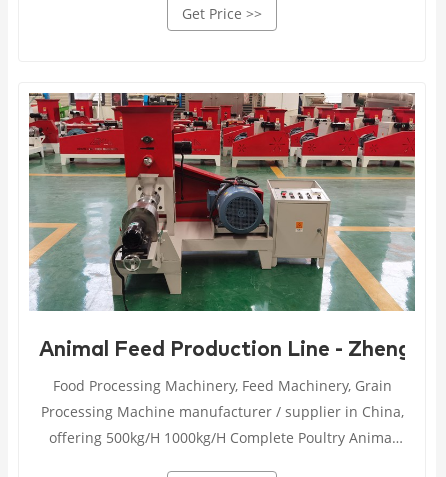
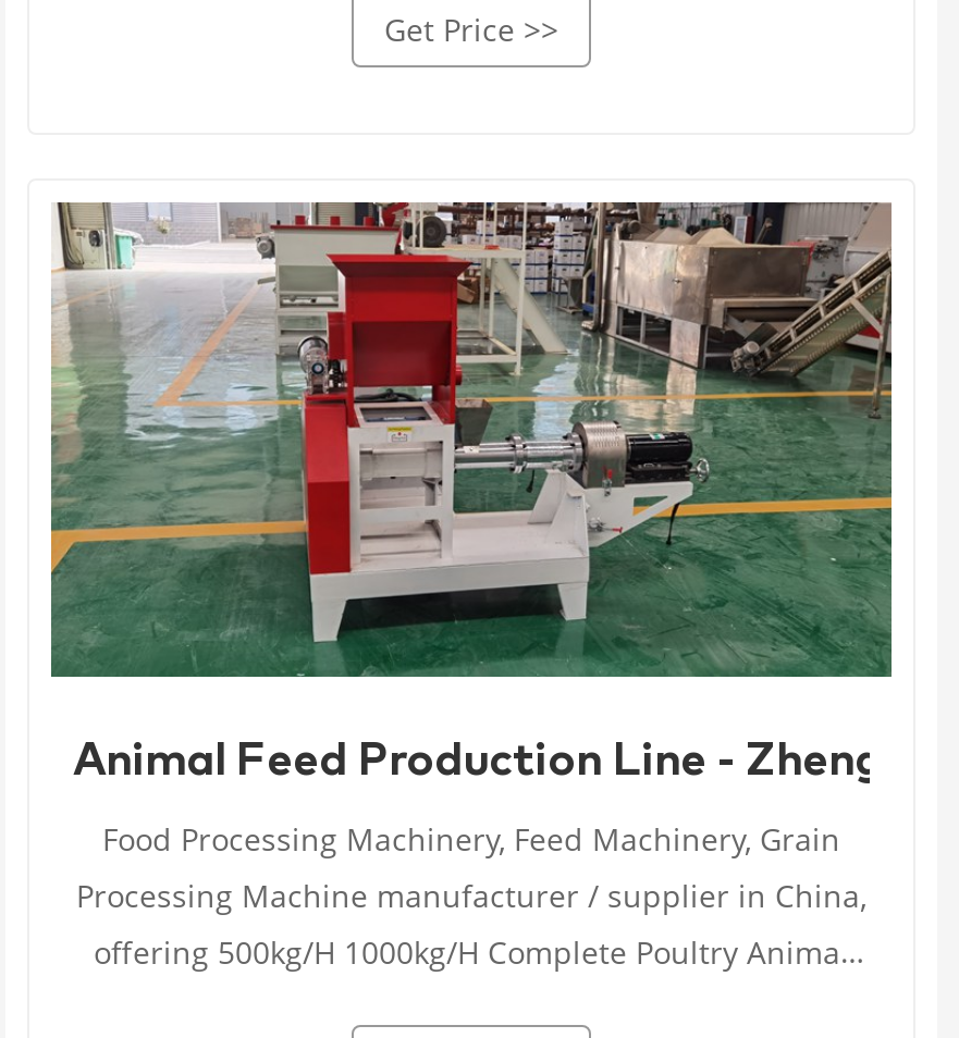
[28,92,416,312] [image] -> [49,200,894,679] [image]

